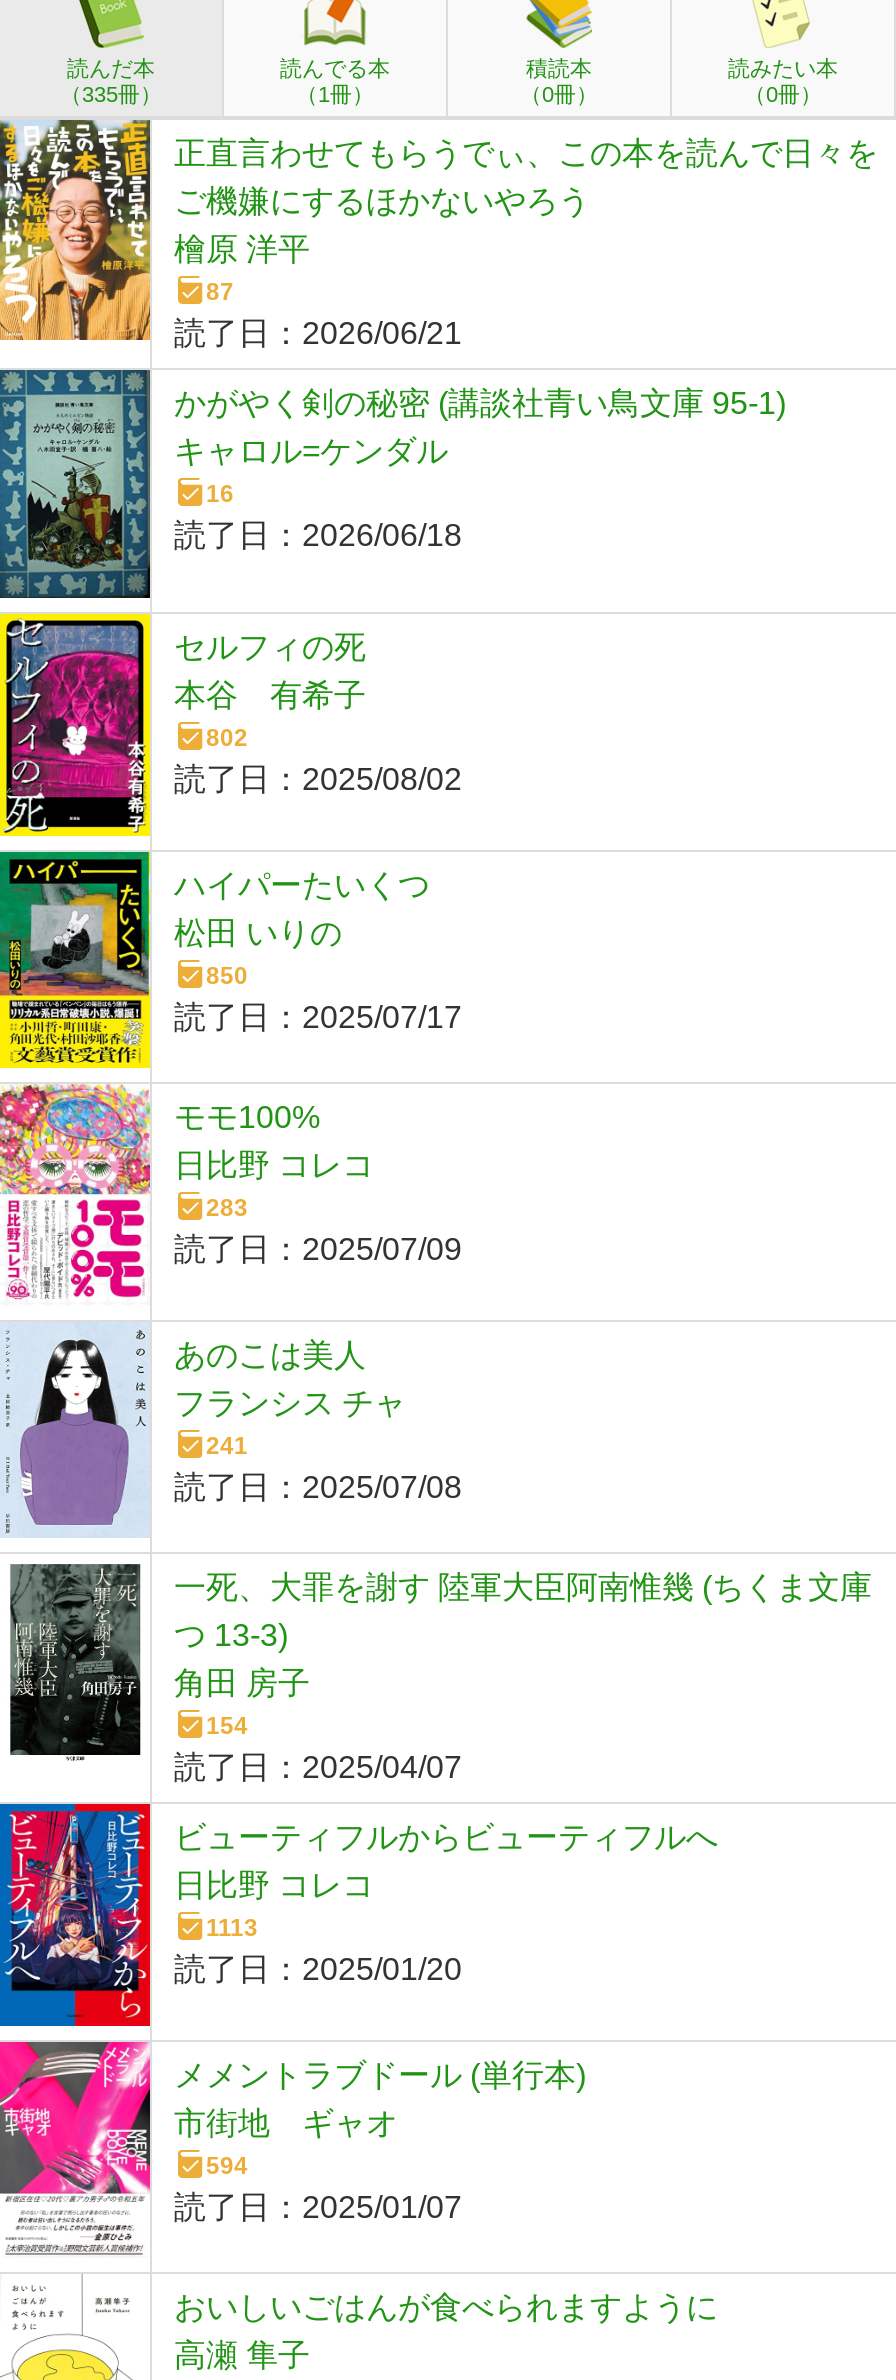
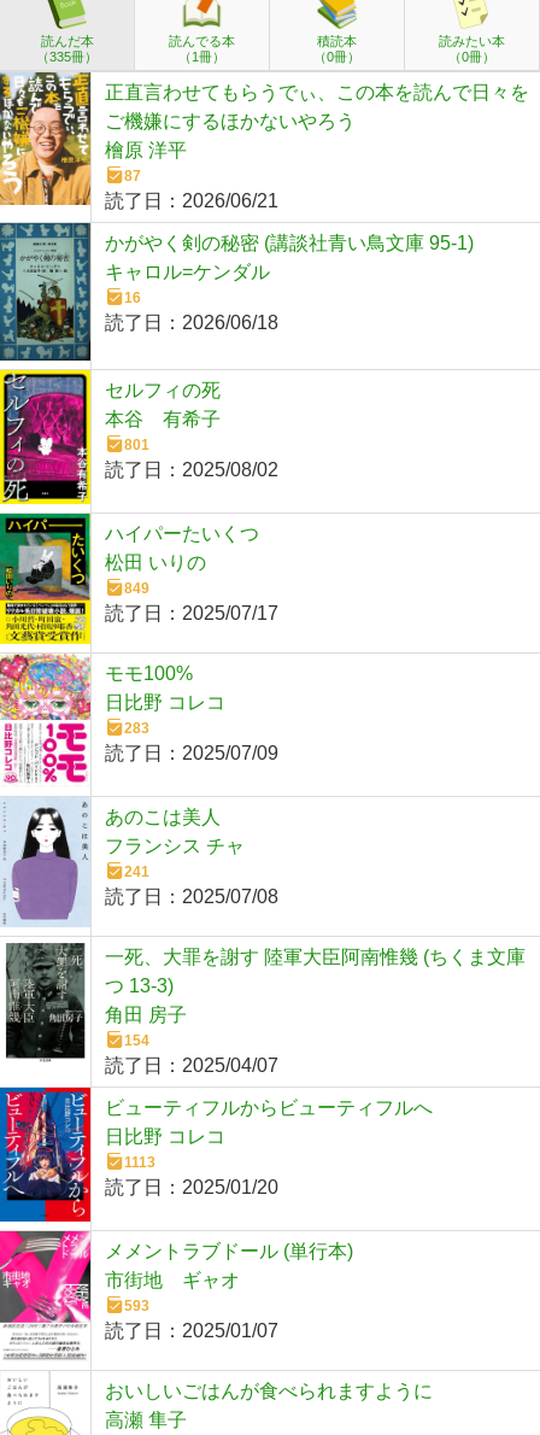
[206,725,248,753] 802 -> [124,437,149,454] 801
[206,963,248,991] 850 -> [124,580,149,597] 849
[206,2152,248,2180] 594 -> [124,1298,149,1314] 593

